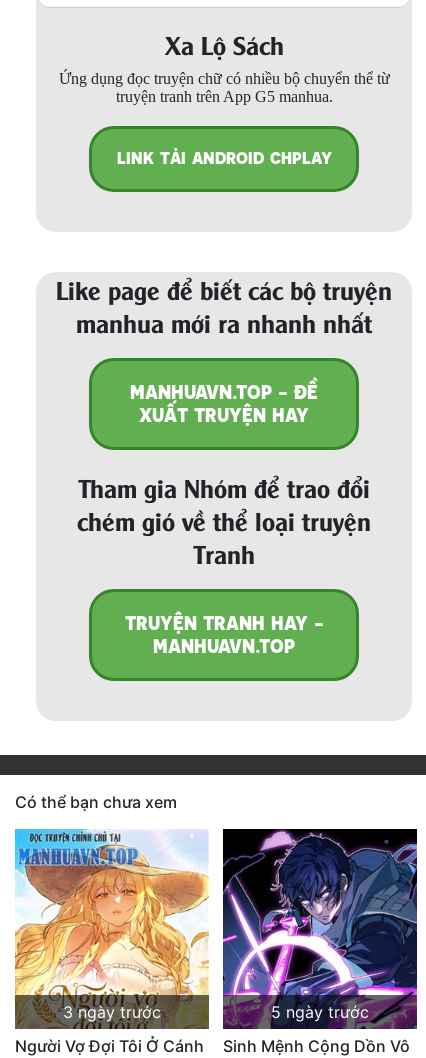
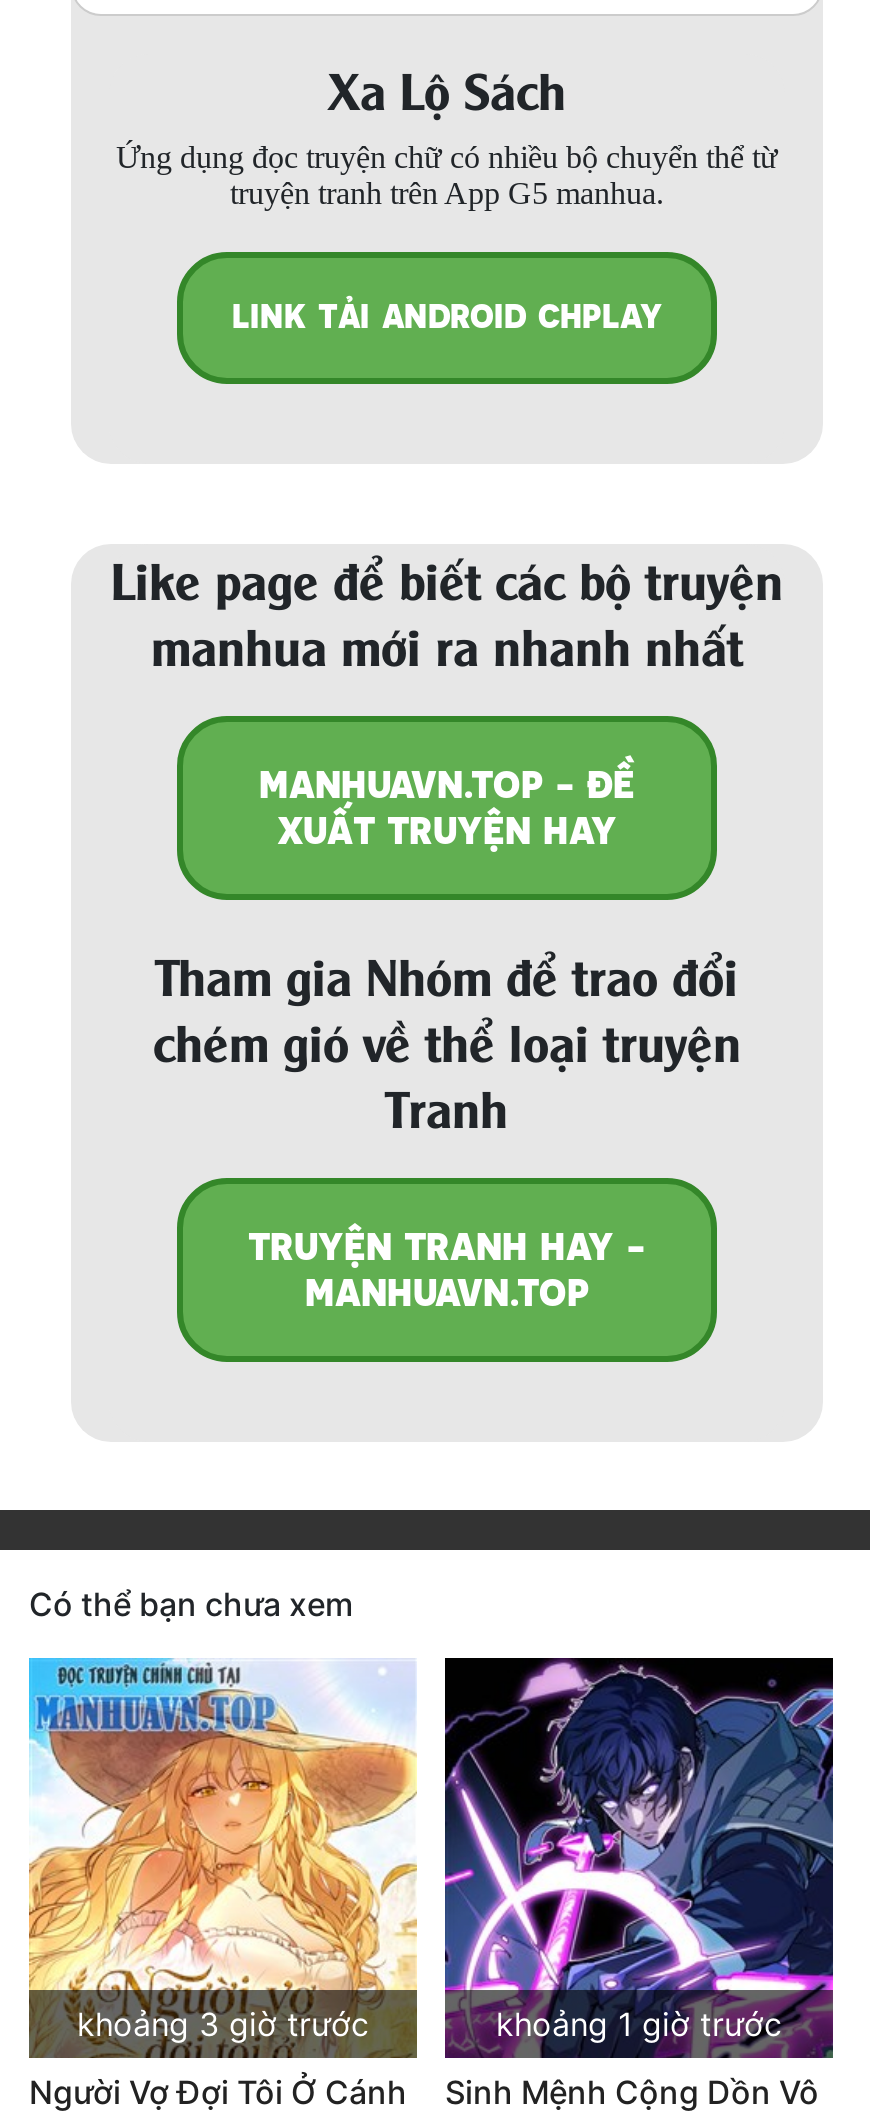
[63,1002,161,1022] 3 ngày trước -> [77,2003,369,2043] khoảng 3 giờ trước
[271,1002,369,1022] 5 ngày trước -> [496,2003,782,2043] khoảng 1 giờ trước

